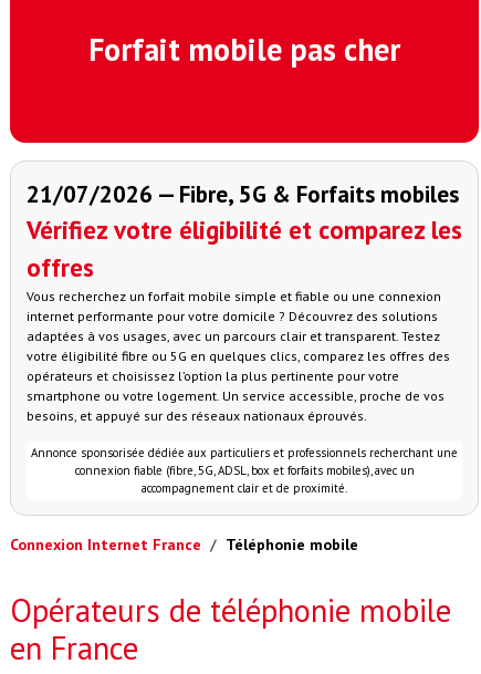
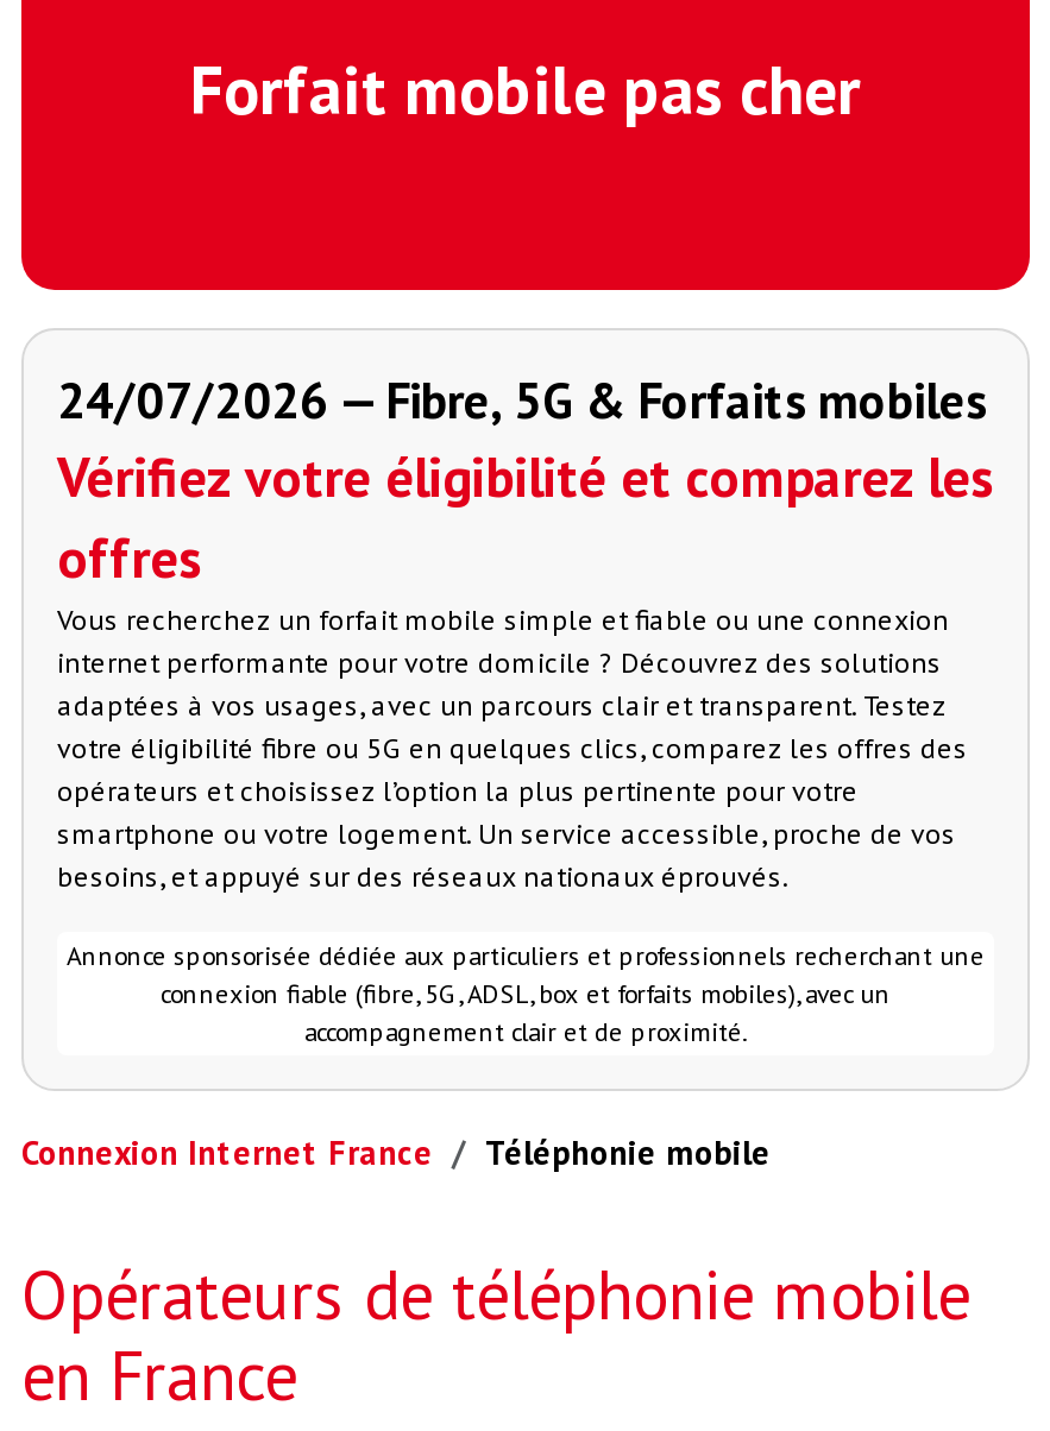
[27,179,459,209] 21/07/2026 — Fibre, 5G & Forfaits mobiles -> [57,368,987,433] 24/07/2026 — Fibre, 5G & Forfaits mobiles

